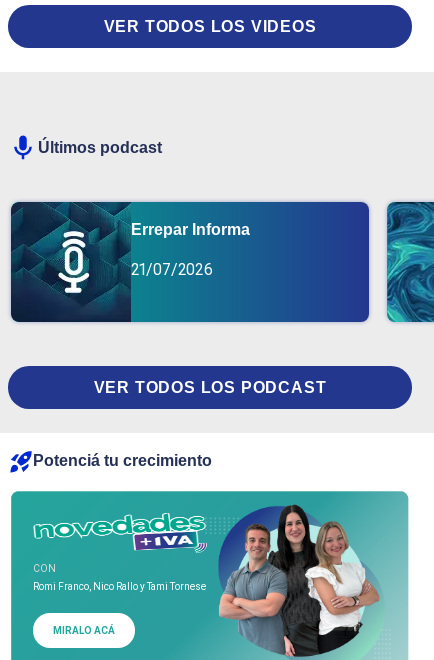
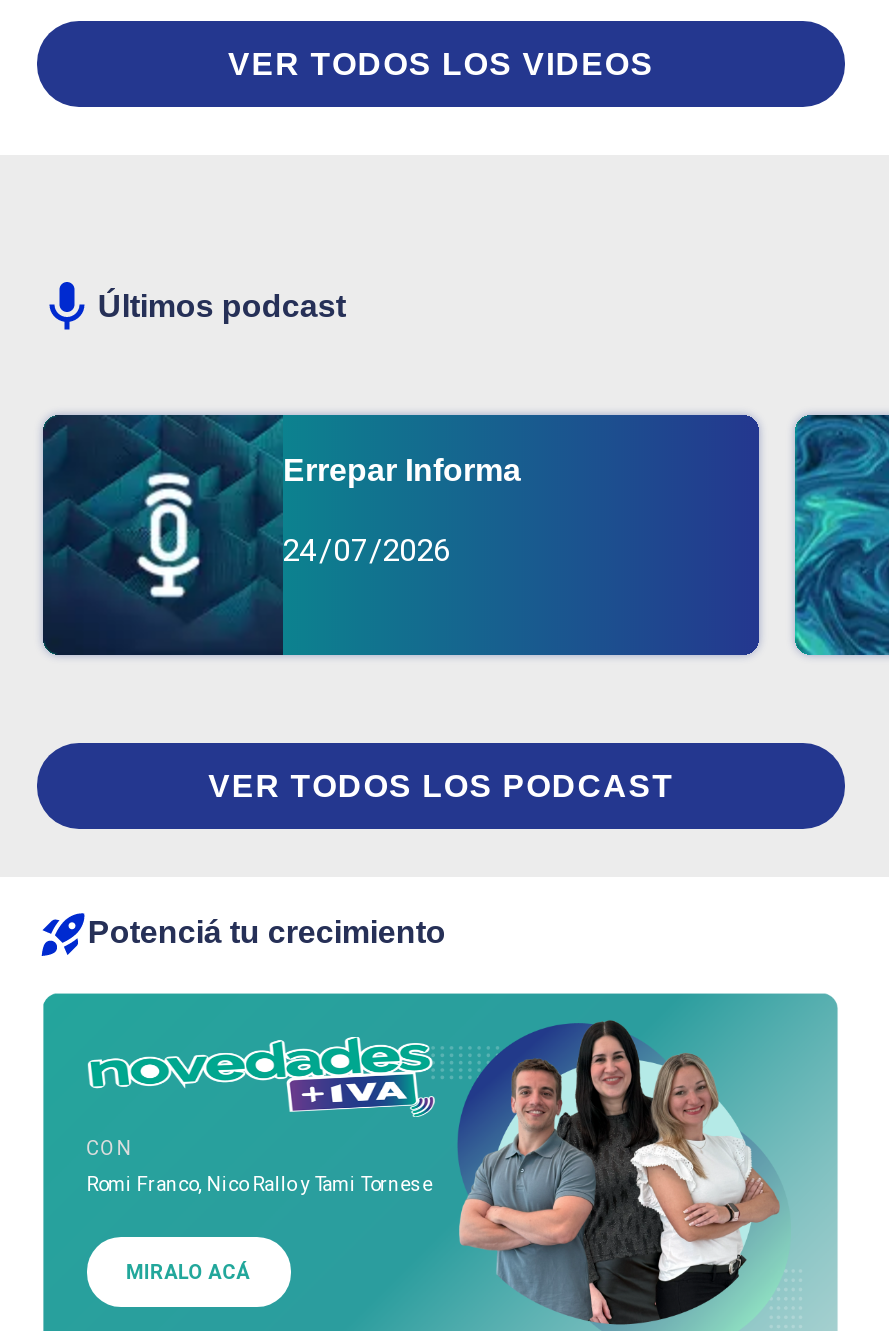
[131,260,213,279] 21/07/2026 -> [283,531,453,569] 24/07/2026

